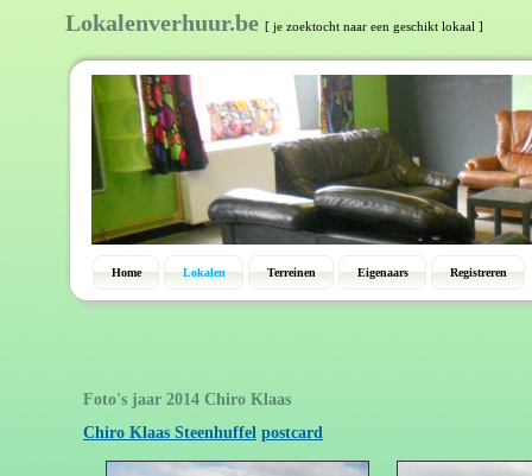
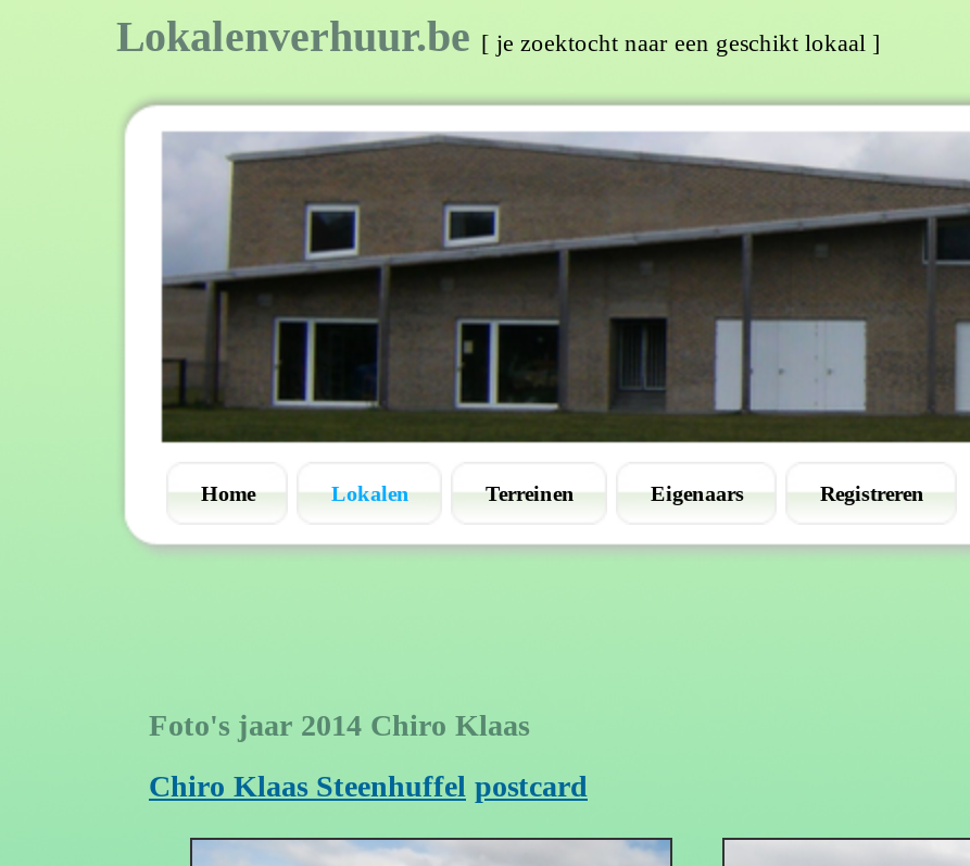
[91,74,528,245] [image] -> [160,131,963,444] [image]

